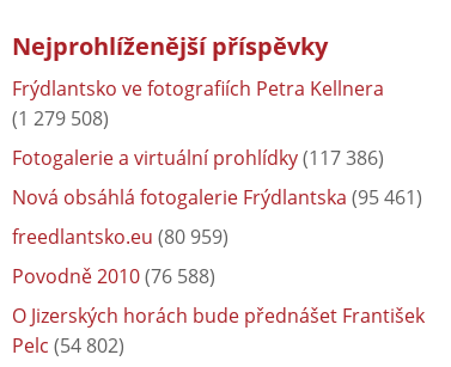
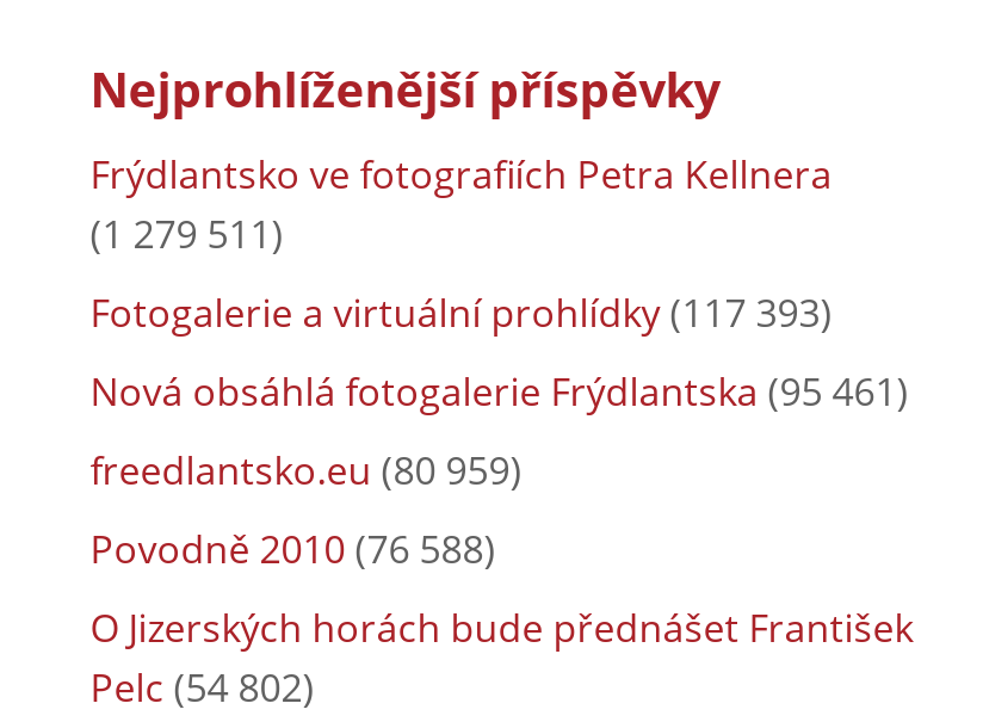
[12,105,109,131] (1 279 508) -> [90,206,283,259] (1 279 511)
[12,144,384,170] Fotogalerie a virtuální prohlídky (117 386) -> [90,285,832,338] Fotogalerie a virtuální prohlídky (117 393)

